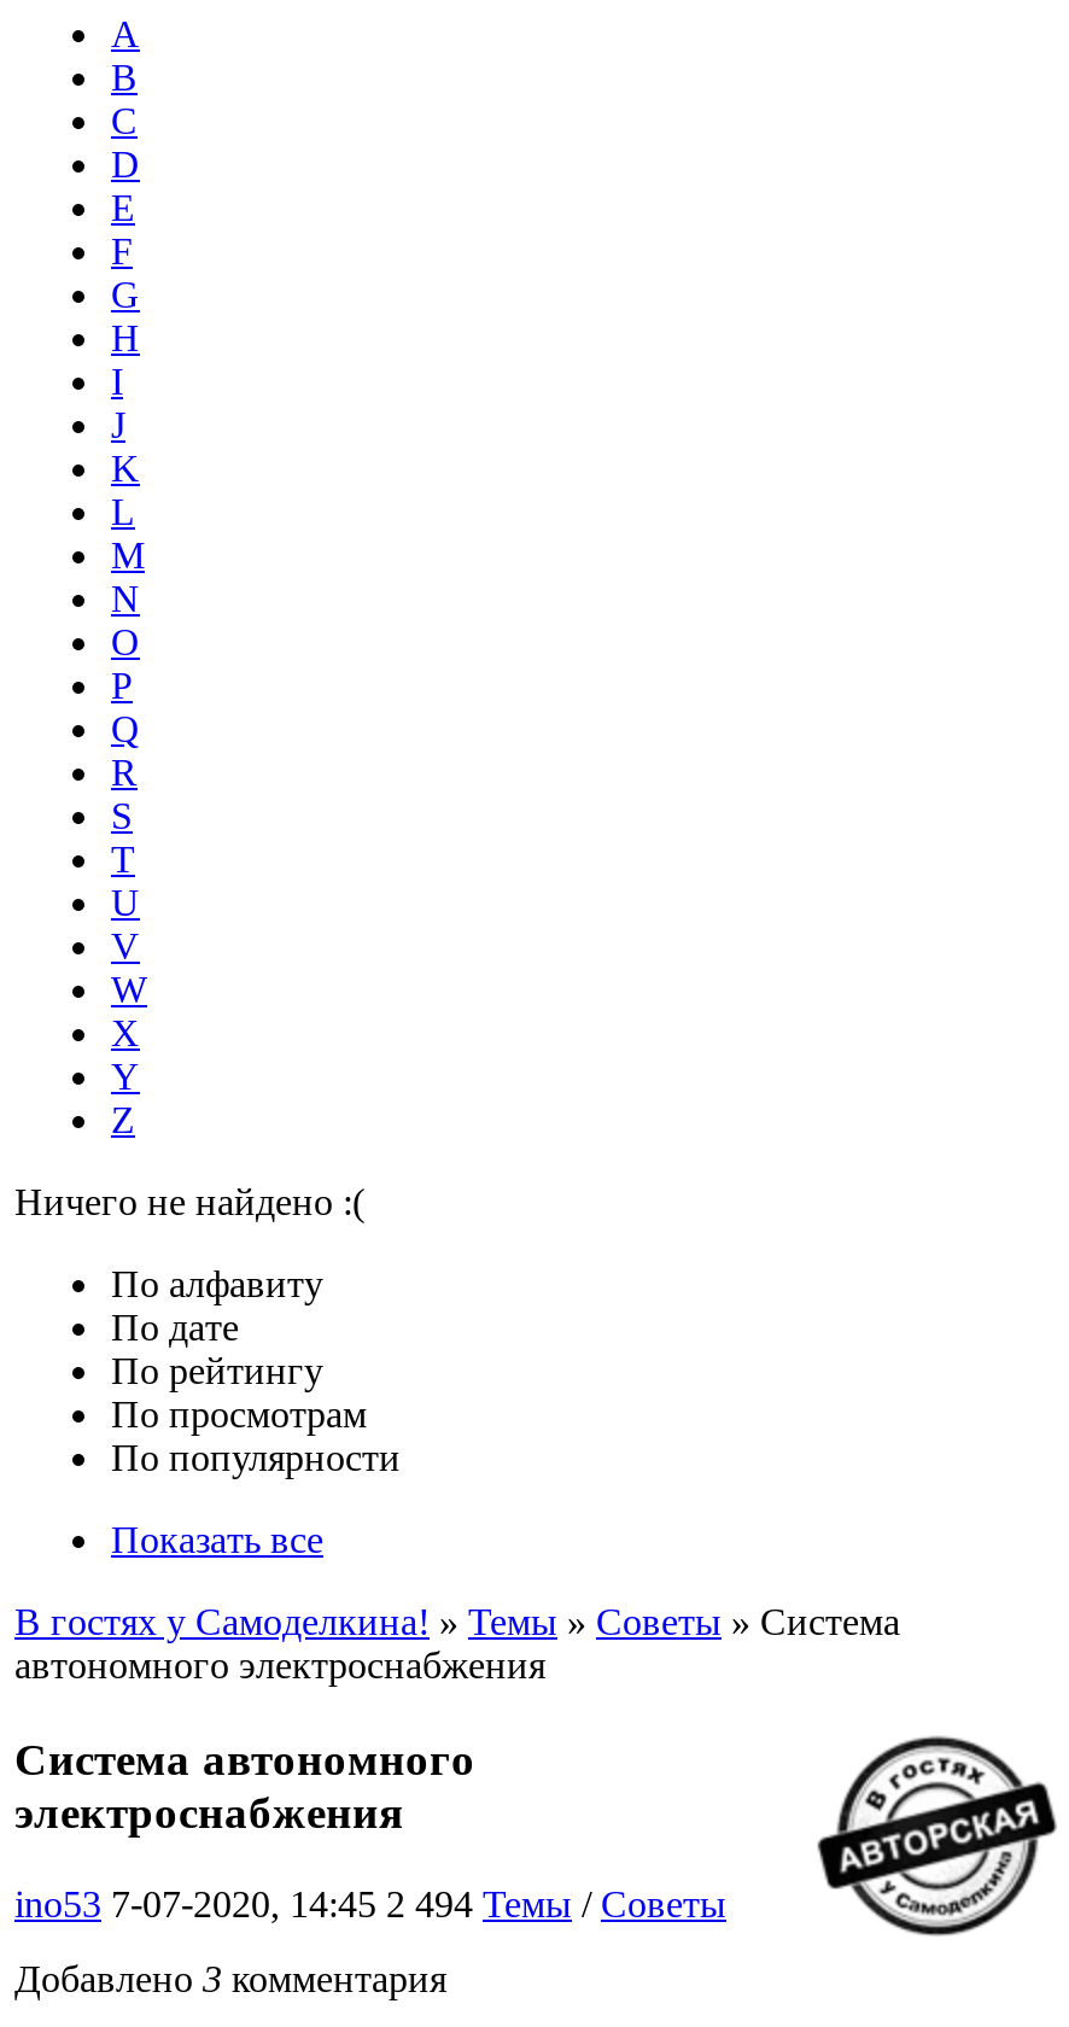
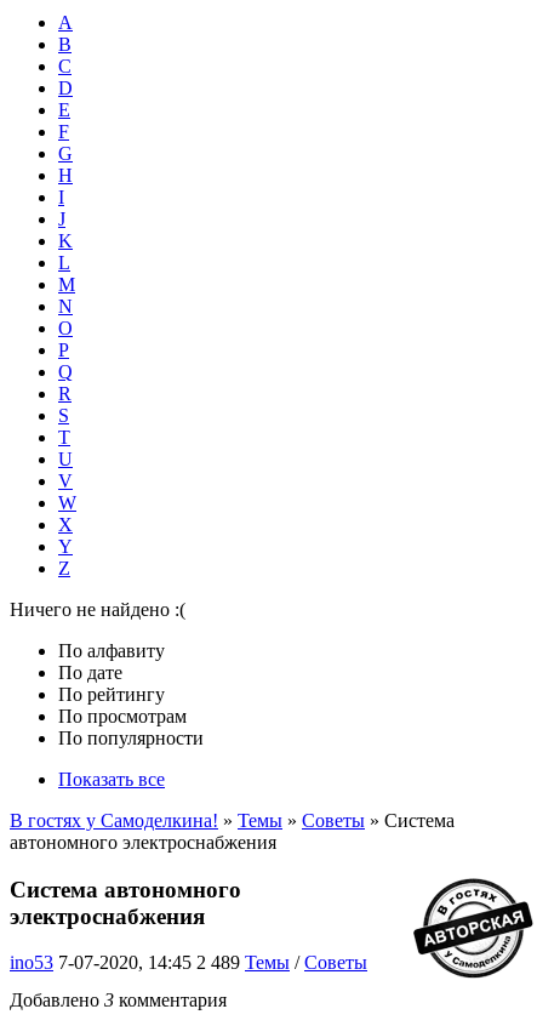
[14,1884,726,1925] ino53 7-07-2020, 14:45 2 494 Темы / Советы -> [10,953,367,973] ino53 7-07-2020, 14:45 2 489 Темы / Советы

